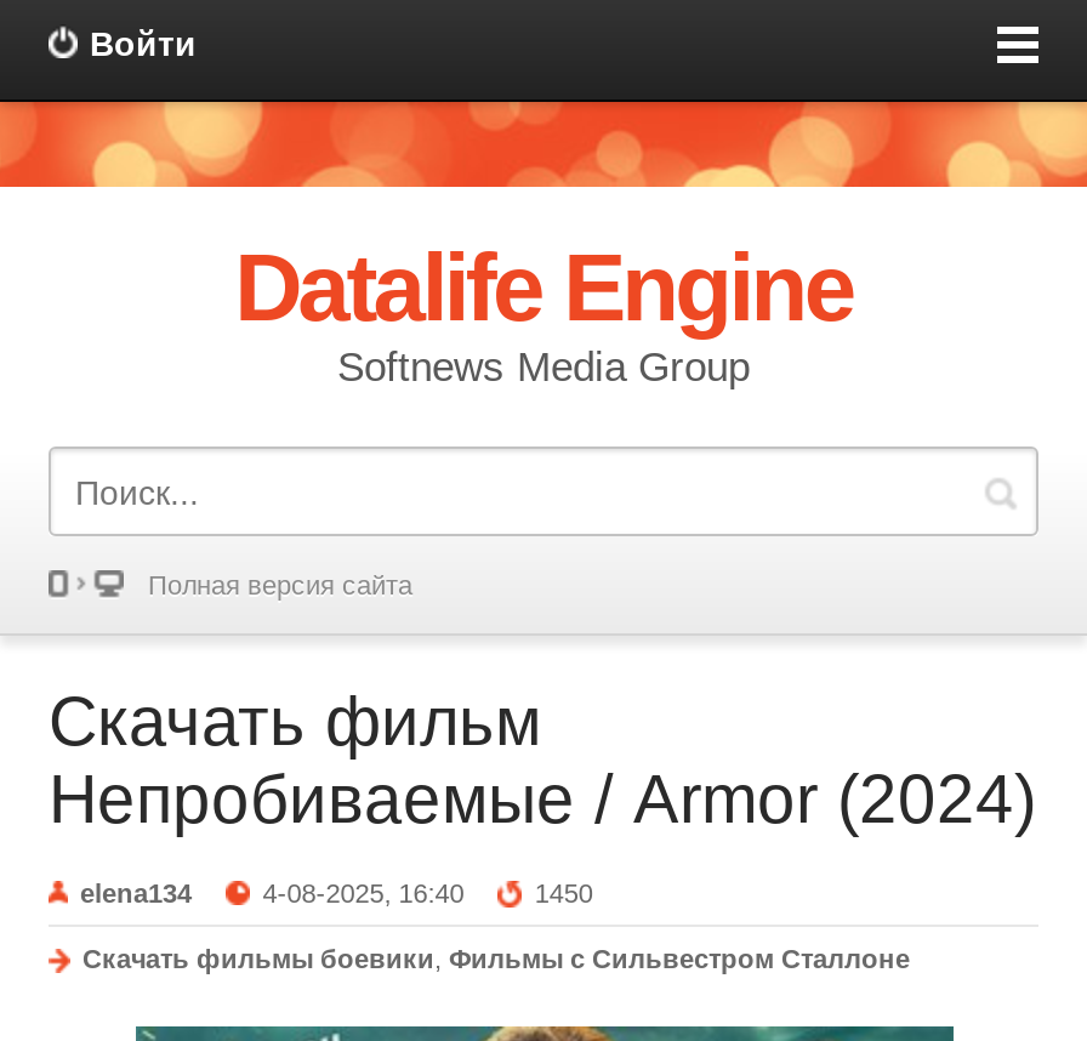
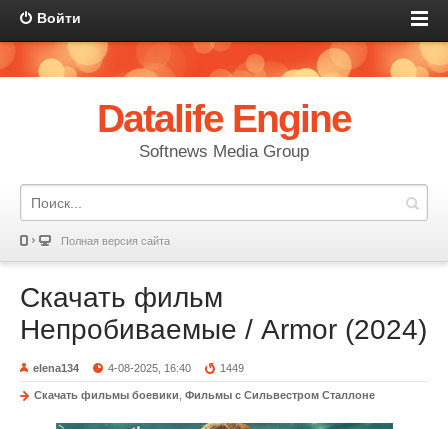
[535,878,593,908] 1450 -> [220,362,244,374] 1449

